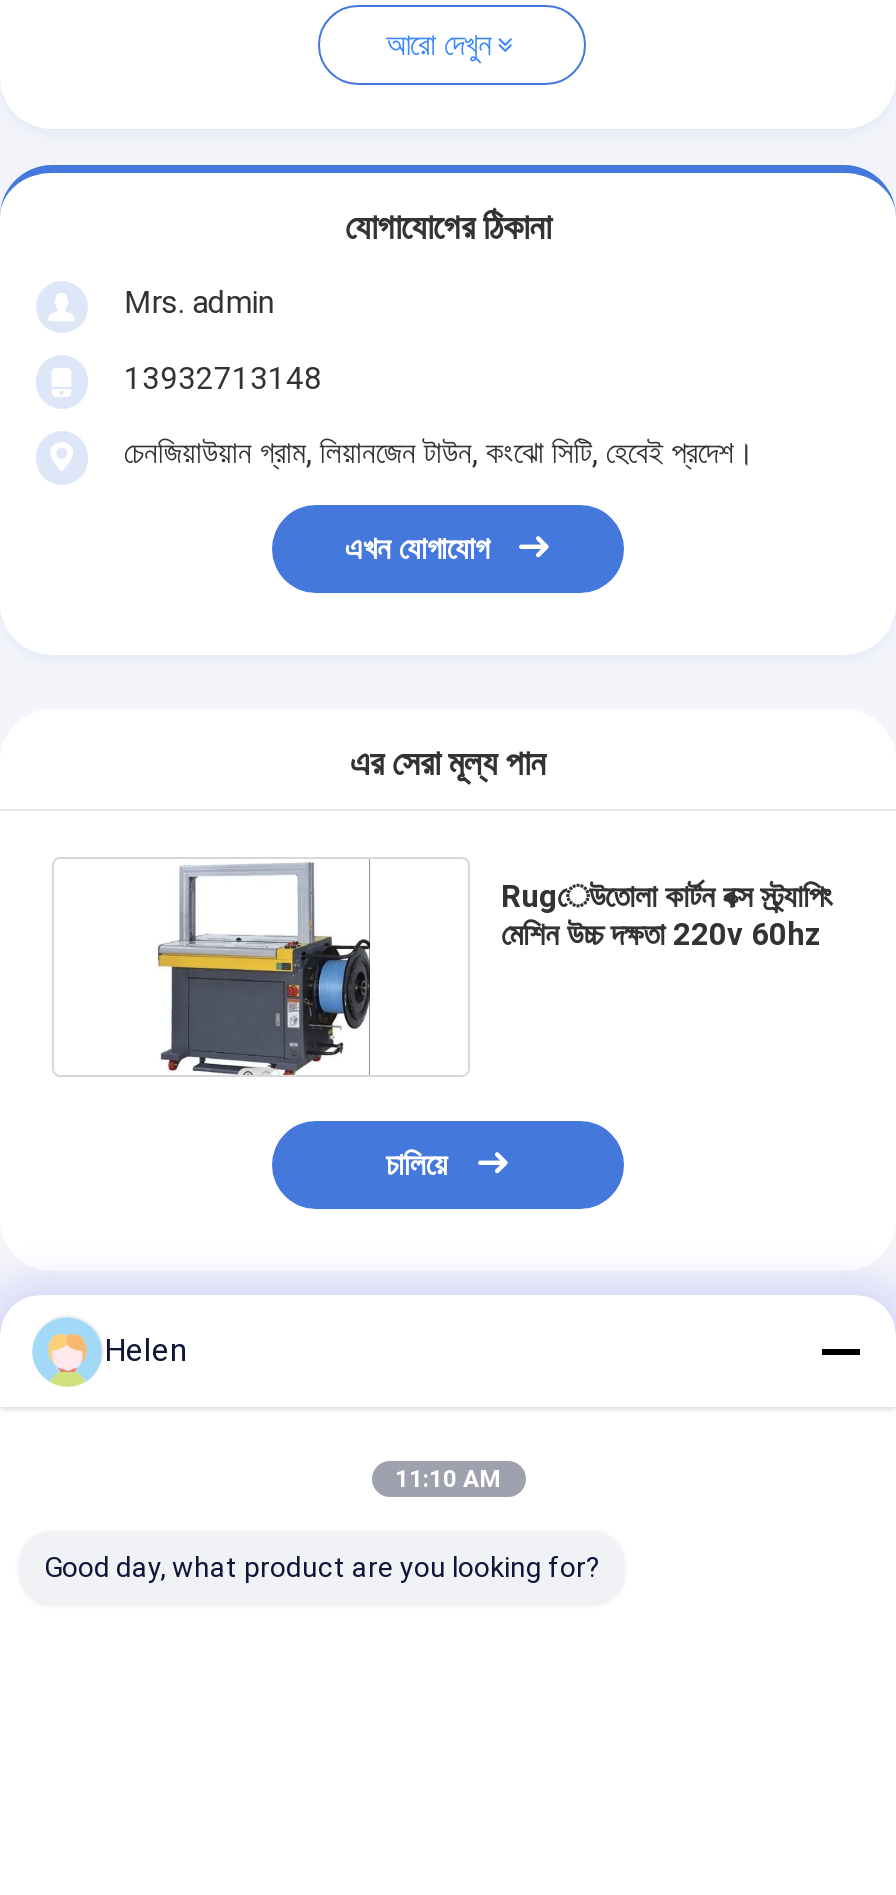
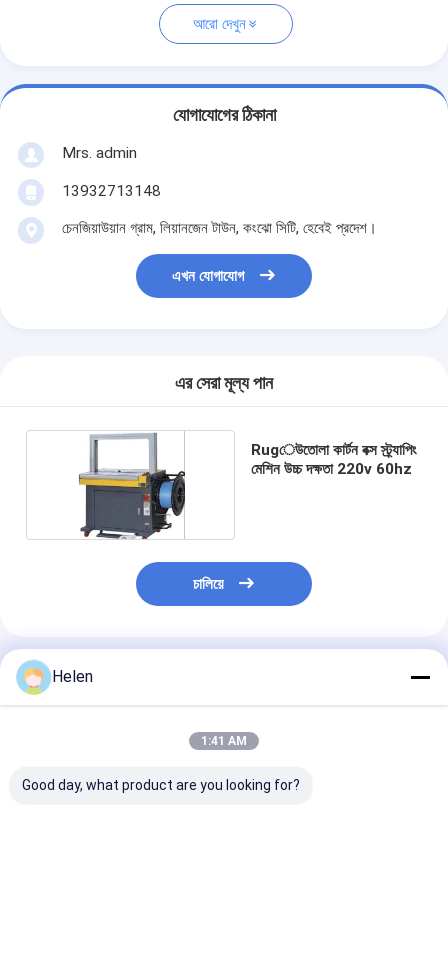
[395,1465,501,1493] 11:10 AM -> [201,734,247,748] 1:41 AM

